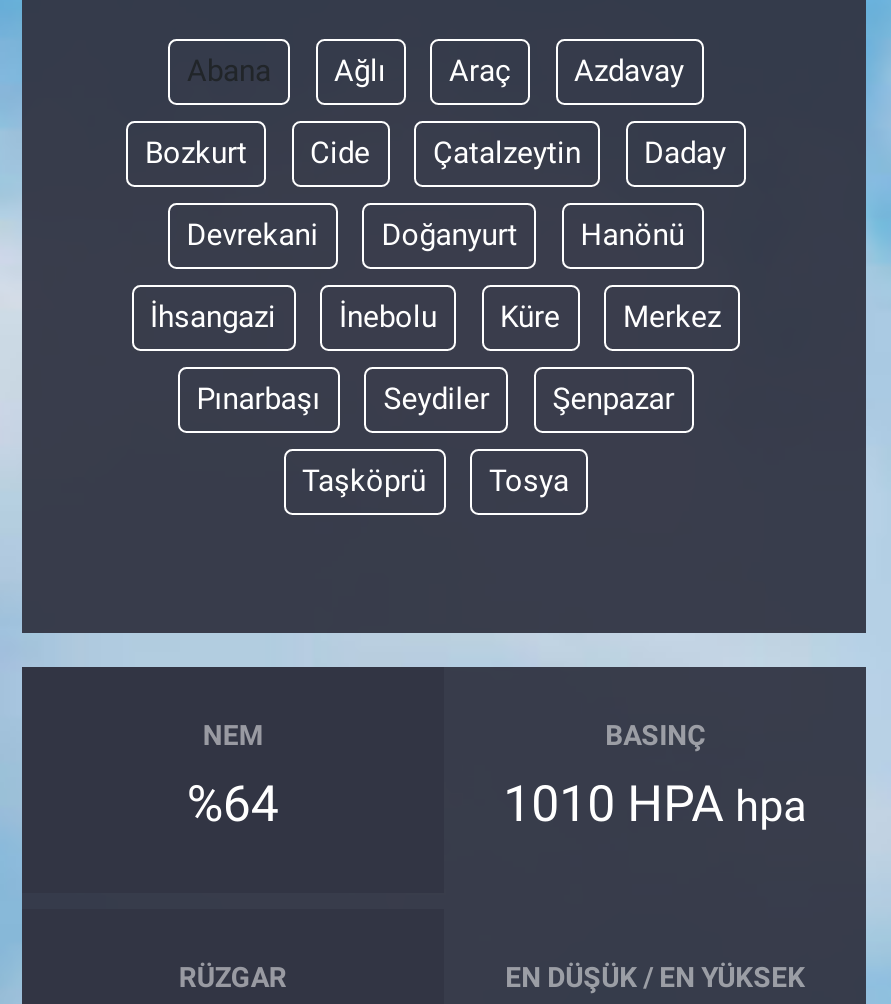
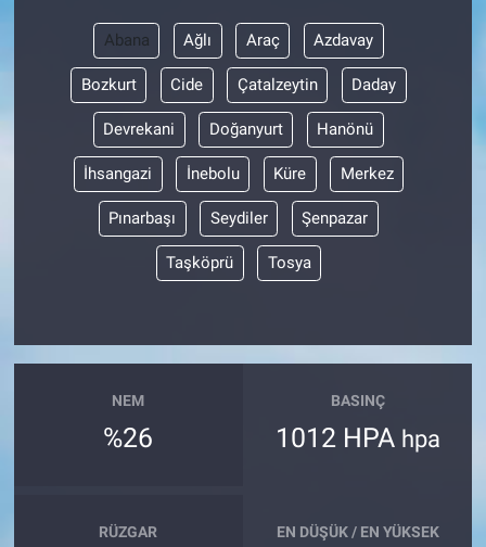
[187,775,279,833] %64 -> [103,422,153,454] %26
[503,775,807,833] 1010 HPA hpa -> [275,422,440,454] 1012 HPA hpa

